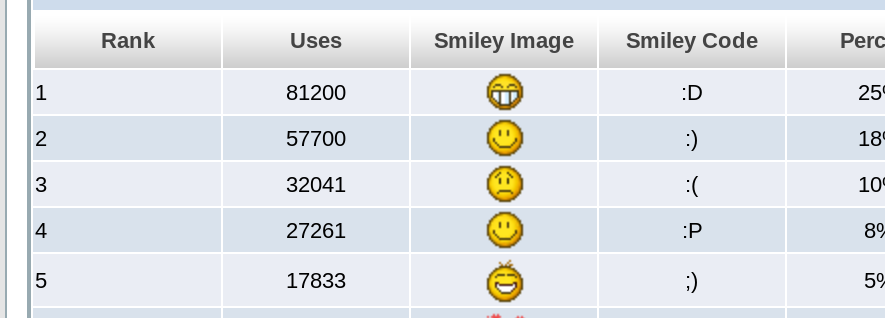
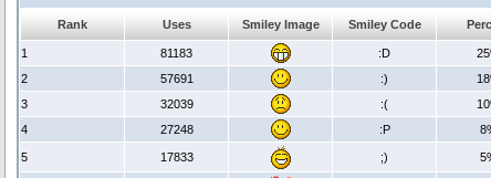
[286,80,346,104] 81200 -> [160,46,192,60] 81183
[286,126,346,150] 57700 -> [160,72,193,85] 57691
[286,172,346,196] 32041 -> [160,97,193,111] 32039
[286,218,346,242] 27261 -> [160,123,193,136] 27248

